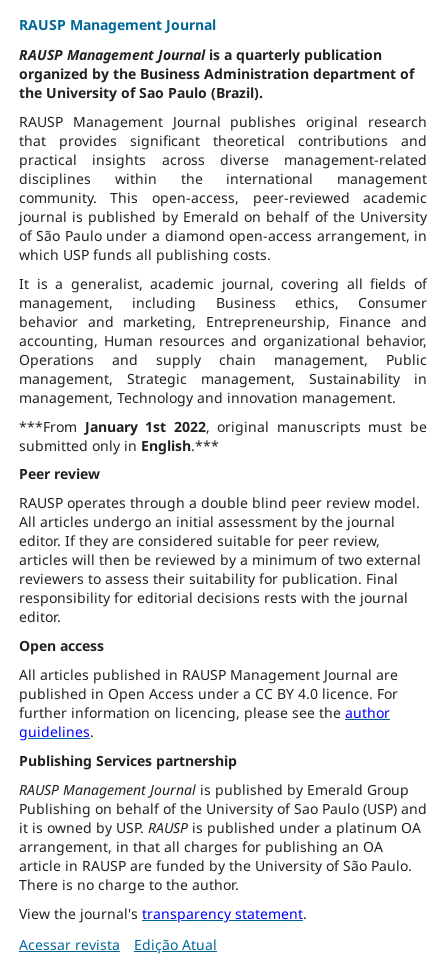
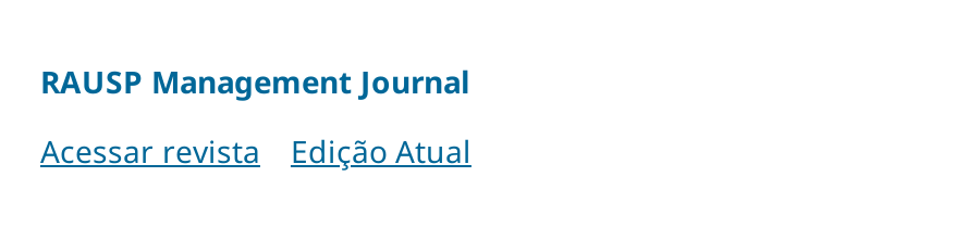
[19,44,427,923] RAUSP Management Journal is a quarterly publication | organized by the Business Administration department of | the University of Sao Paulo (Brazil). | RAUSP Management Journal publishes original research | that provides significant theoretical contributions and | practical insights across diverse management-related | disciplines within the international management | community. This open-access, peer-reviewed academic | journal is published by Emerald on behalf of the University | of São Paulo under a diamond open-access arrangement, in | which USP funds all publishing costs. | It is a generalist, academic journal, covering all fields of | management, including Business ethics, Consumer | behavior and marketing, Entrepreneurship, Finance and | accounting, Human resources and organizational behavior, | Operations and supply chain management, Public | management, Strategic management, Sustainability in | management, Technology and innovation management. | ***From January 1st 2022, original manuscripts must be | submitted only in English.*** | Peer review | RAUSP operates through a double blind peer review model. | All articles undergo an initial assessment by the journal | editor. If they are considered suitable for peer review, | articles will then be reviewed by a minimum of two external | reviewers to assess their suitability for publication. Final | responsibility for editorial decisions rests with the journal | editor. | Open access | All articles published in RAUSP Management Journal are | published in Open Access under a CC BY 4.0 licence. For | further information on licencing, please see the author | guidelines. | Publishing Services partnership | RAUSP Management Journal is published by Emerald Group | Publishing on behalf of the University of Sao Paulo (USP) and | it is owned by USP. RAUSP is published under a platinum OA | arrangement, in that all charges for publishing an OA | article in RAUSP are funded by the University of São Paulo. | There is no charge to the author. | View the journal's transparency statement. -> none

